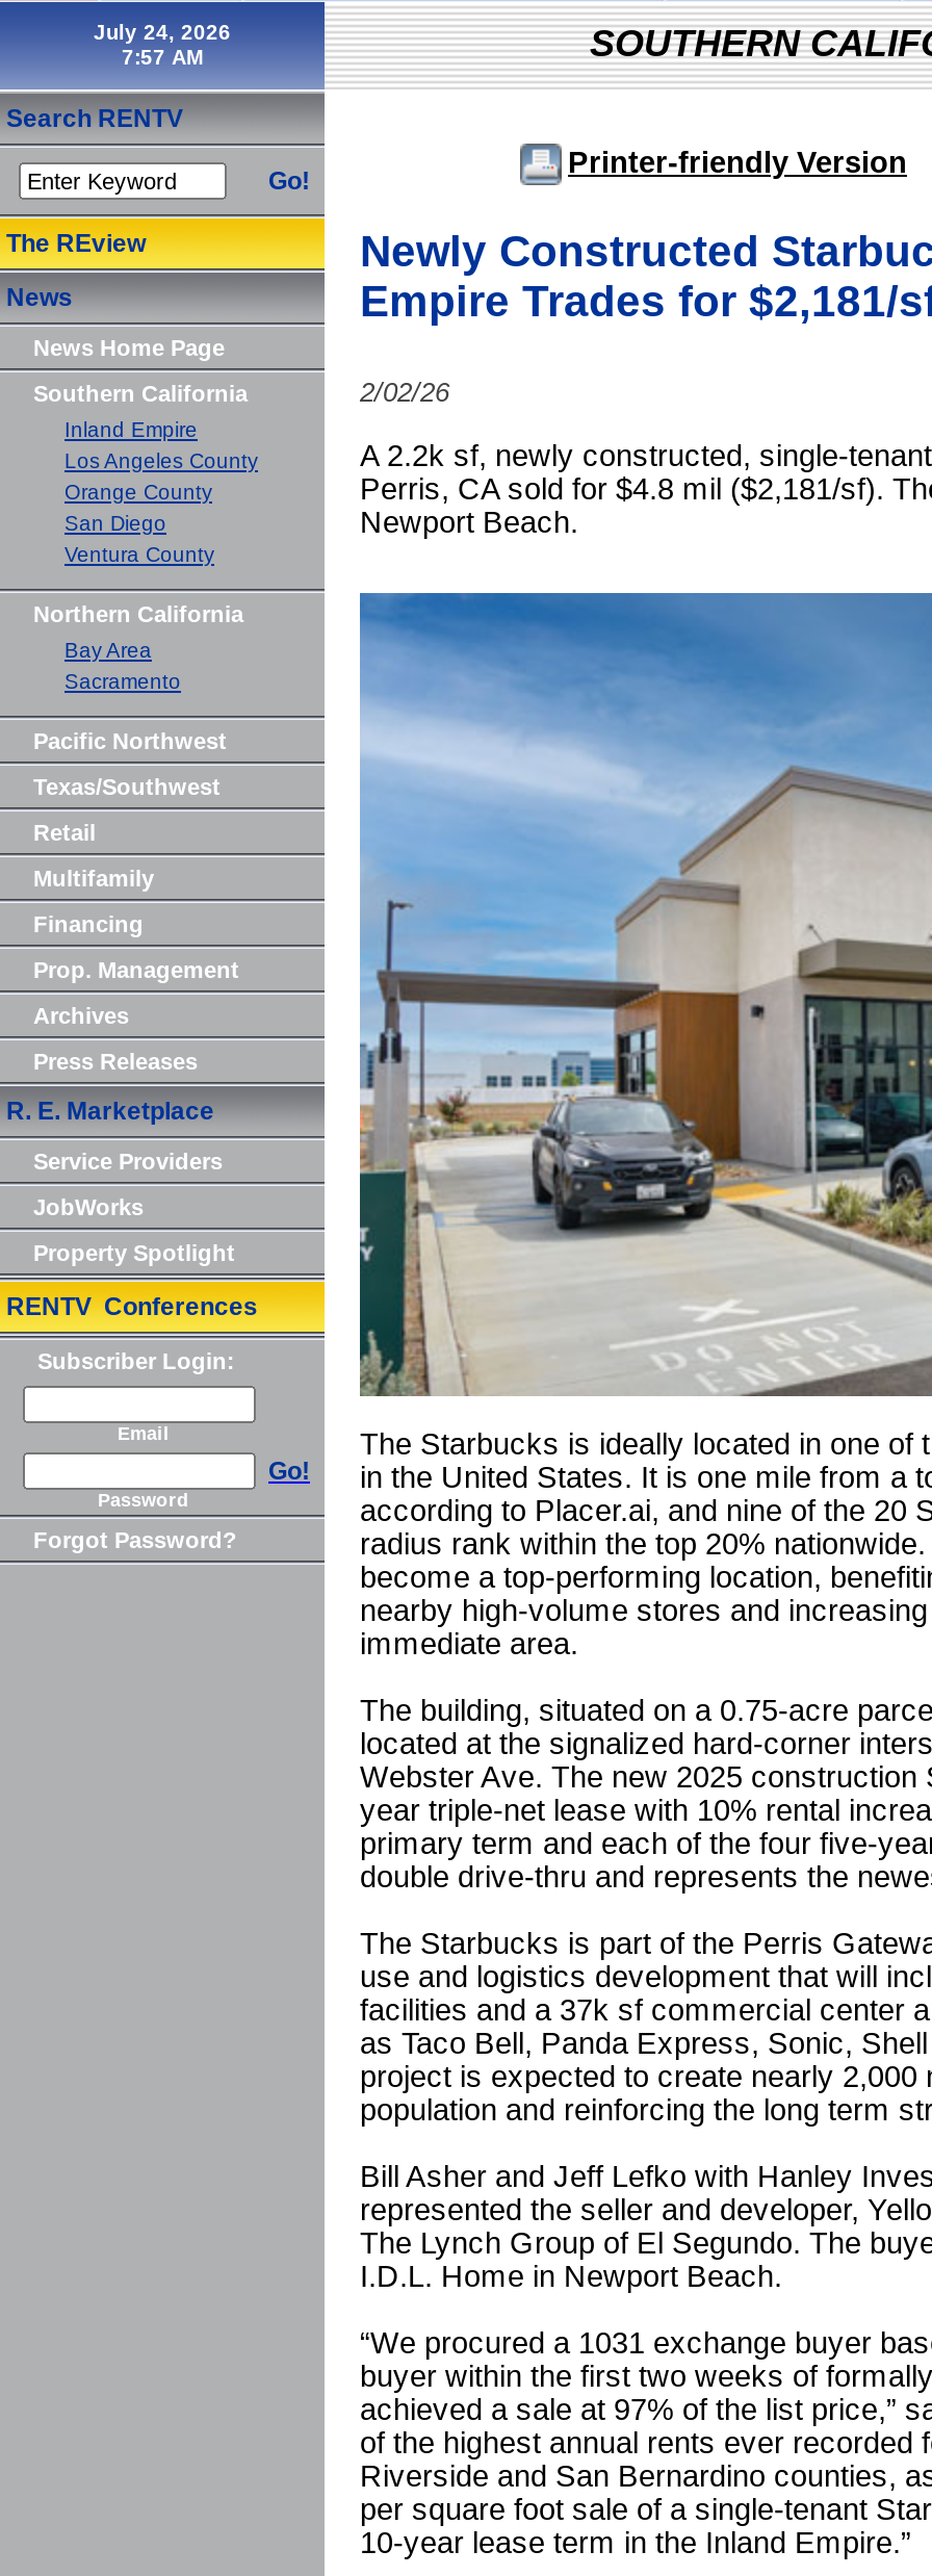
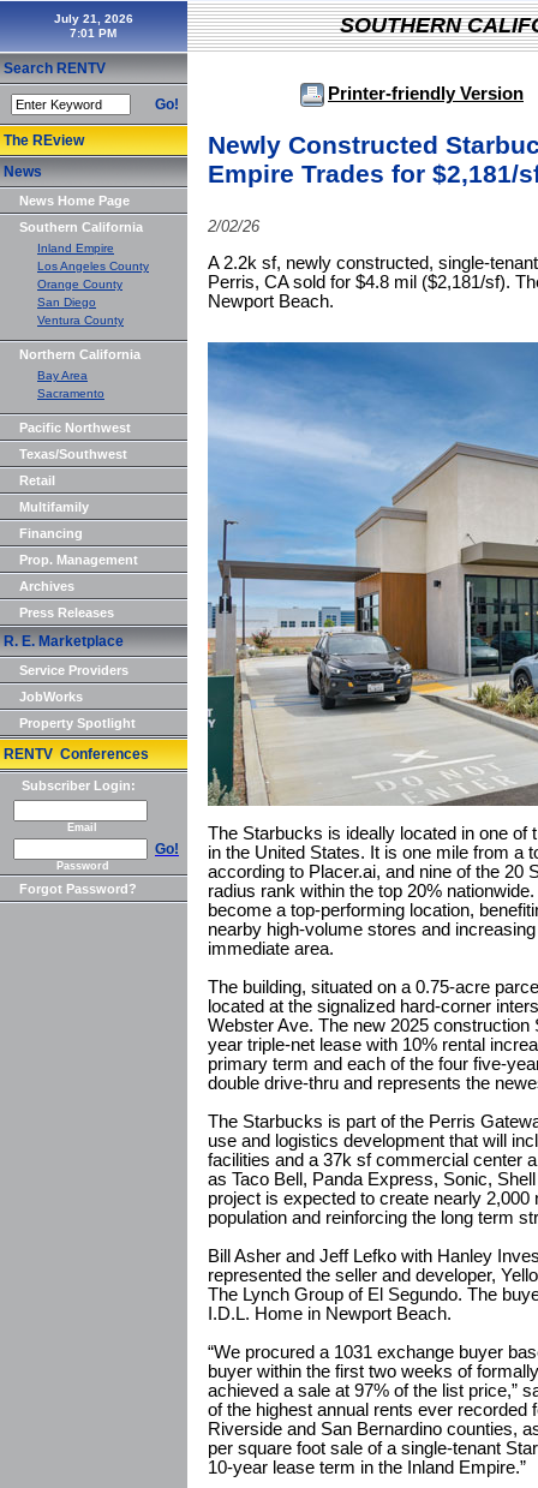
[94,21,231,44] July 24, 2026 -> [54,12,133,25] July 21, 2026

